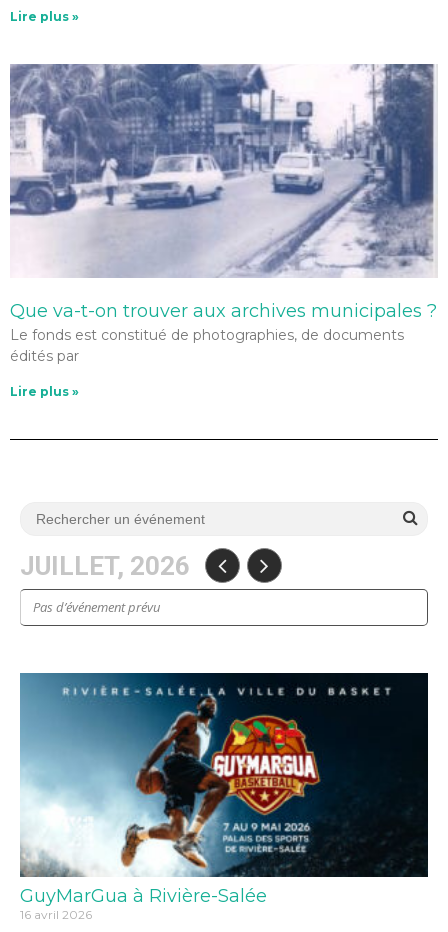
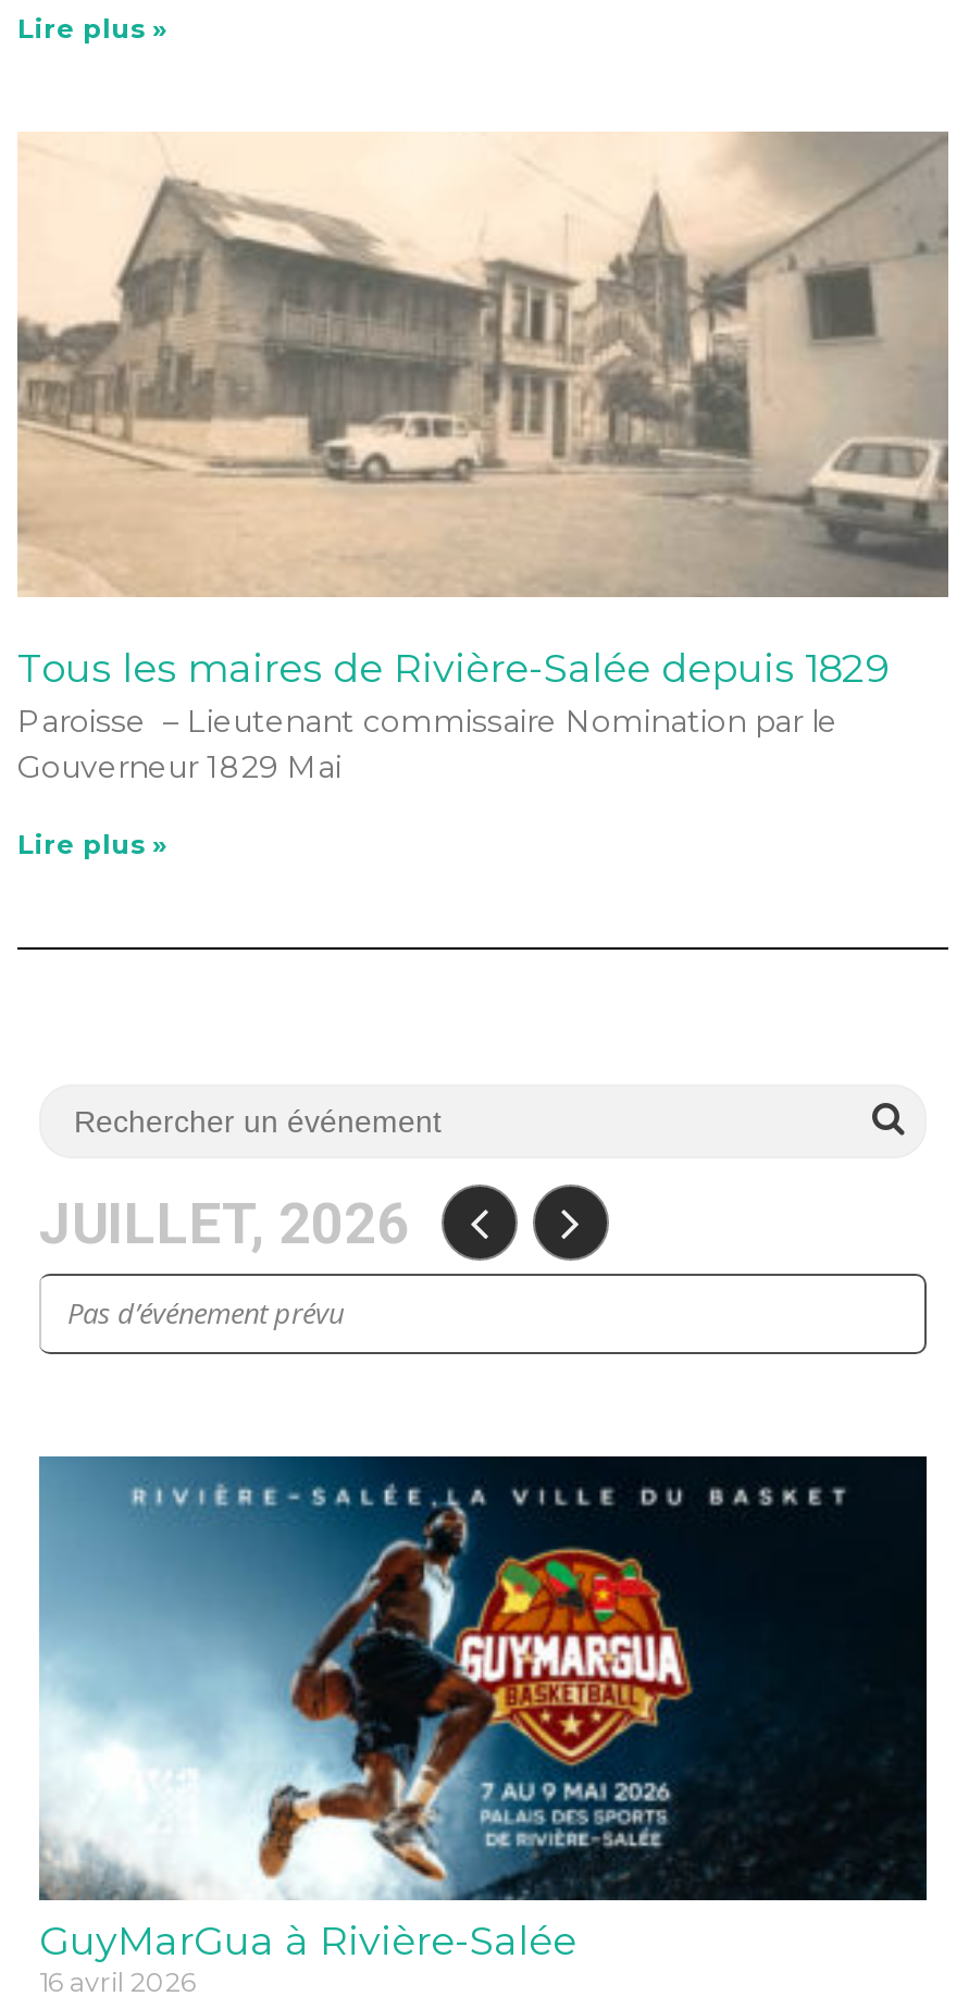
[9,63,438,365] [image] | Que va-t-on trouver aux archives municipales ? | Le fonds est constitué de photographies, de documents | édités par -> [15,132,951,786] [image] | Tous les maires de Rivière-Salée depuis 1829 | Paroisse – Lieutenant commissaire Nomination par le | Gouverneur 1829 Mai

